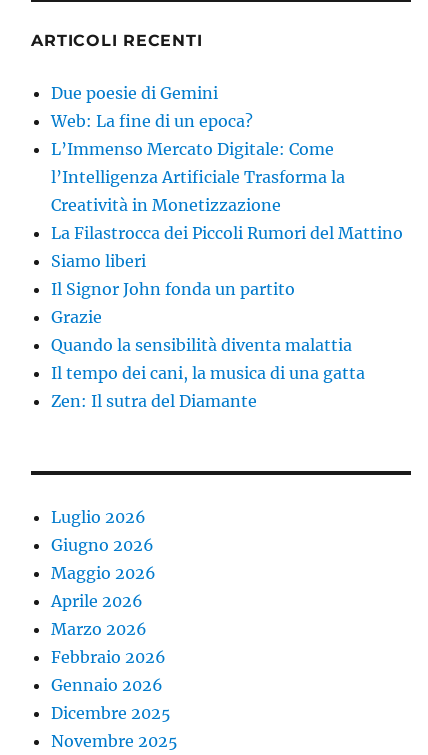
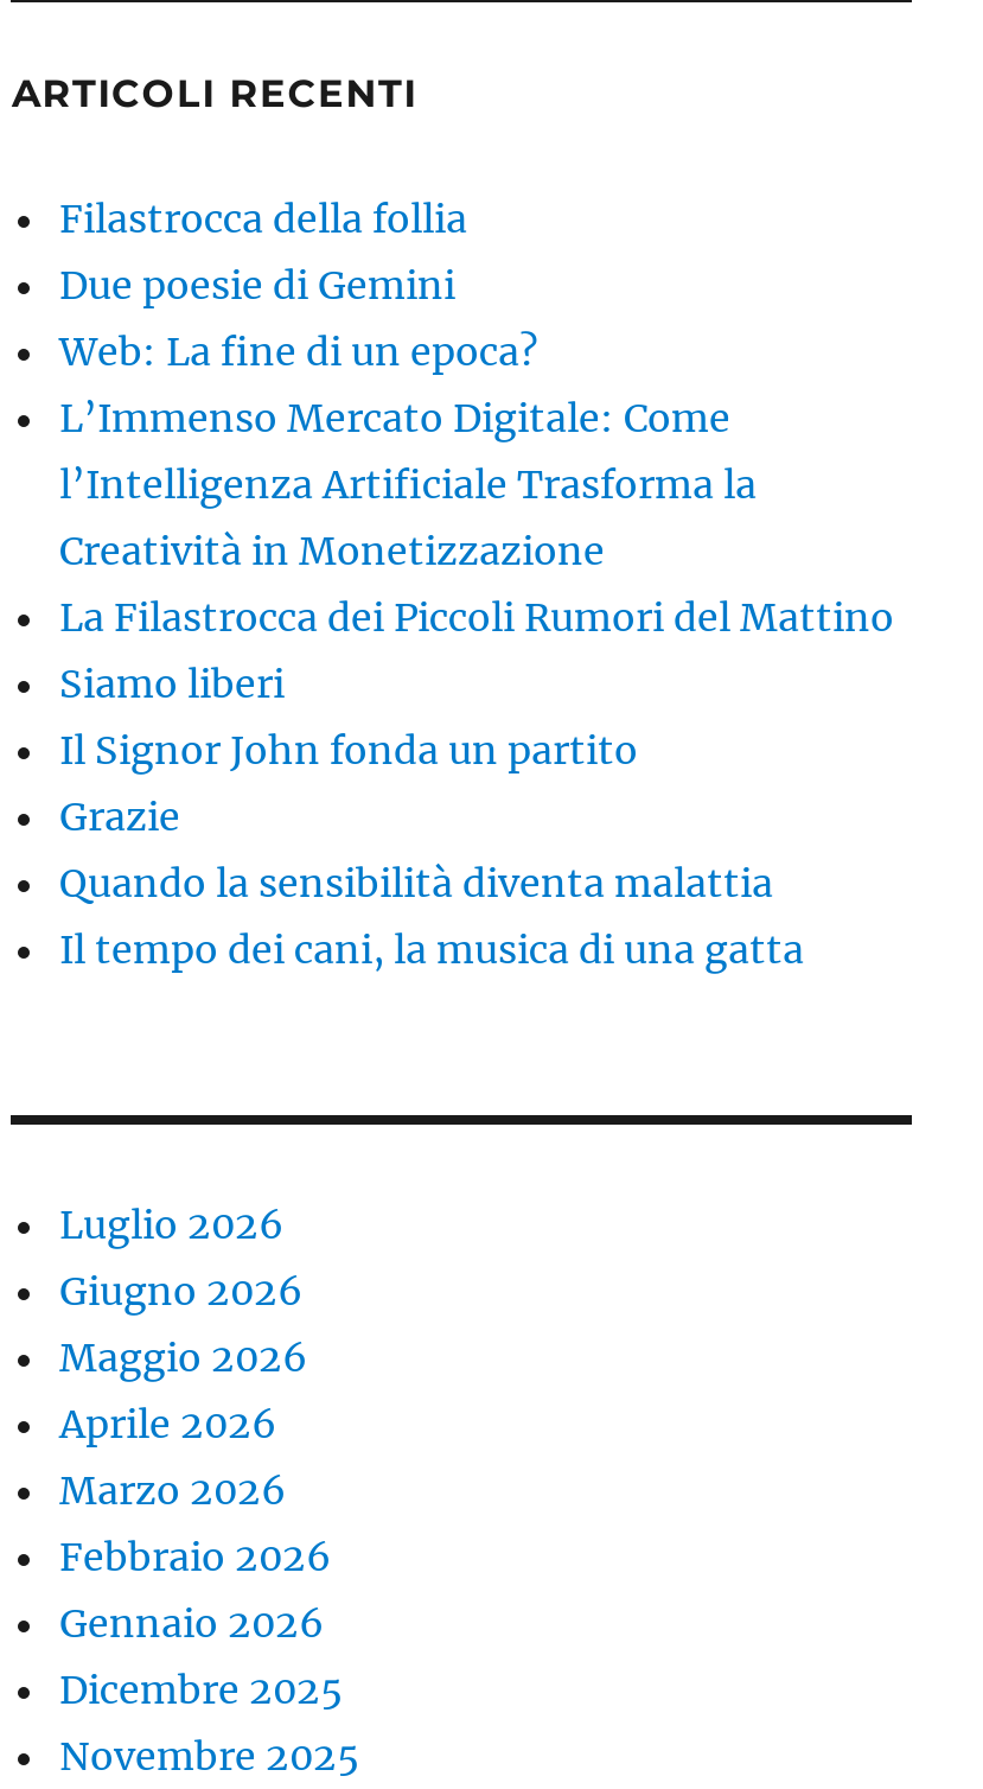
none -> [59,194,467,241] Filastrocca della follia
moved [51,83,403,383] -> [59,260,894,972]: Due poesie di Gemini | Web: La fine di un epoca? | L’Immenso Mercato Digitale: Come | ... | Quando la sensibilità diventa malattia | Il tempo dei cani, la musica di una gatta
[51,391,257,411] Zen: Il sutra del Diamante -> none

